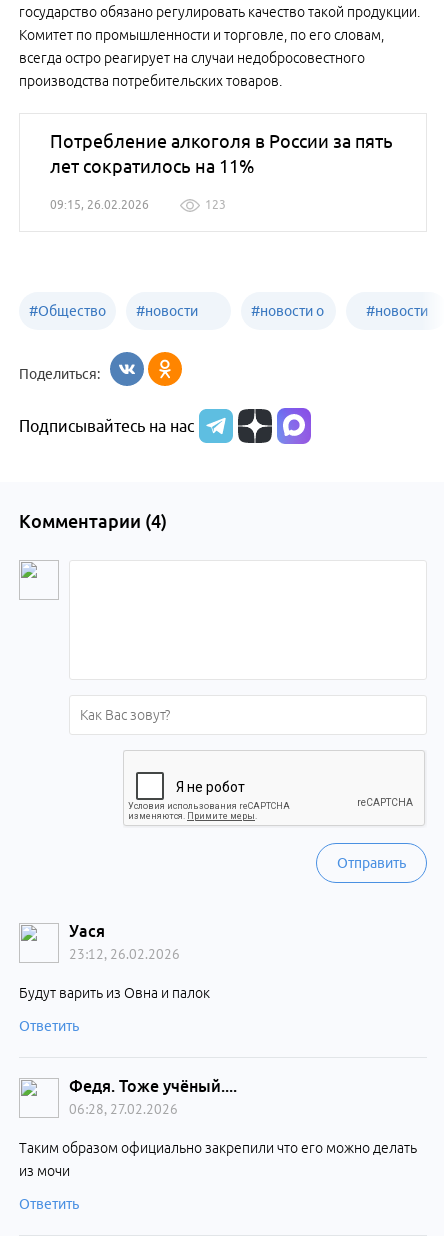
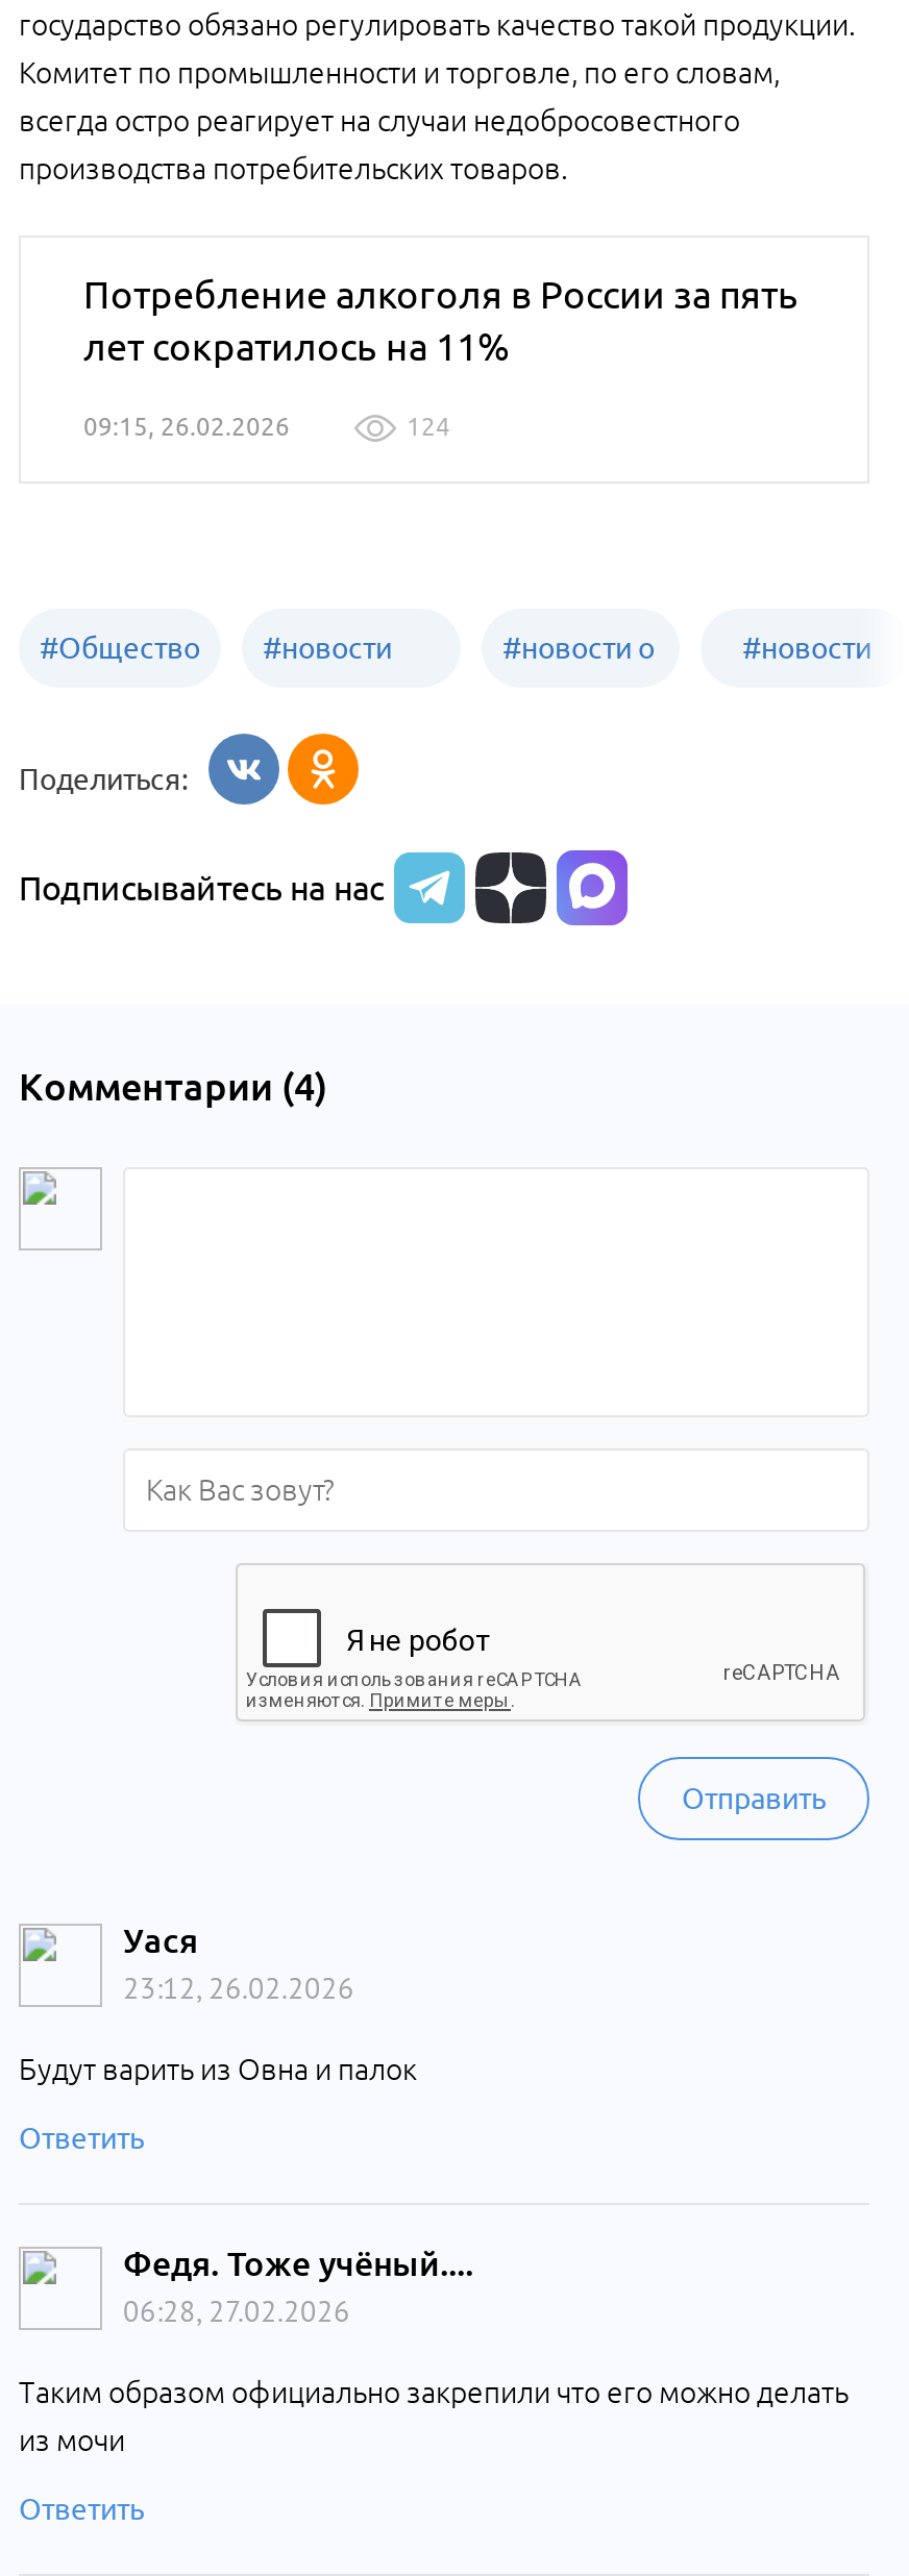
[205,198,226,211] 123 -> [407,413,450,440] 124

